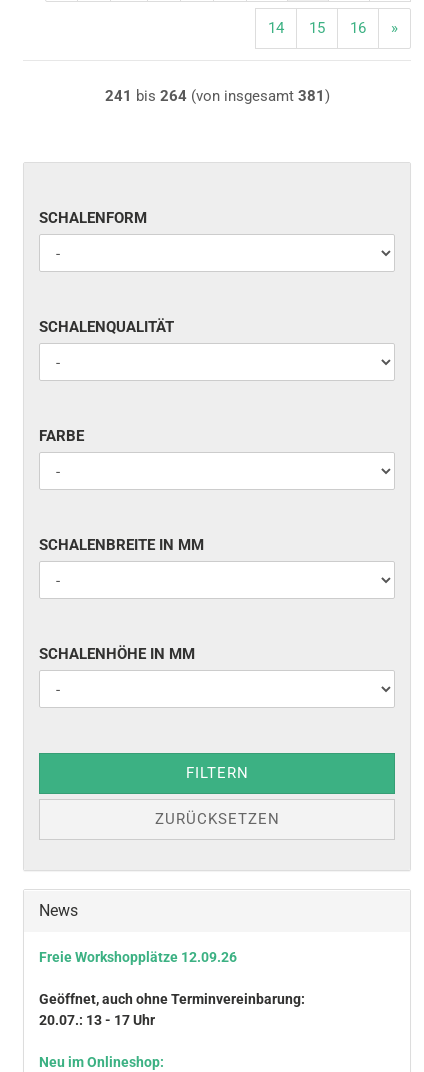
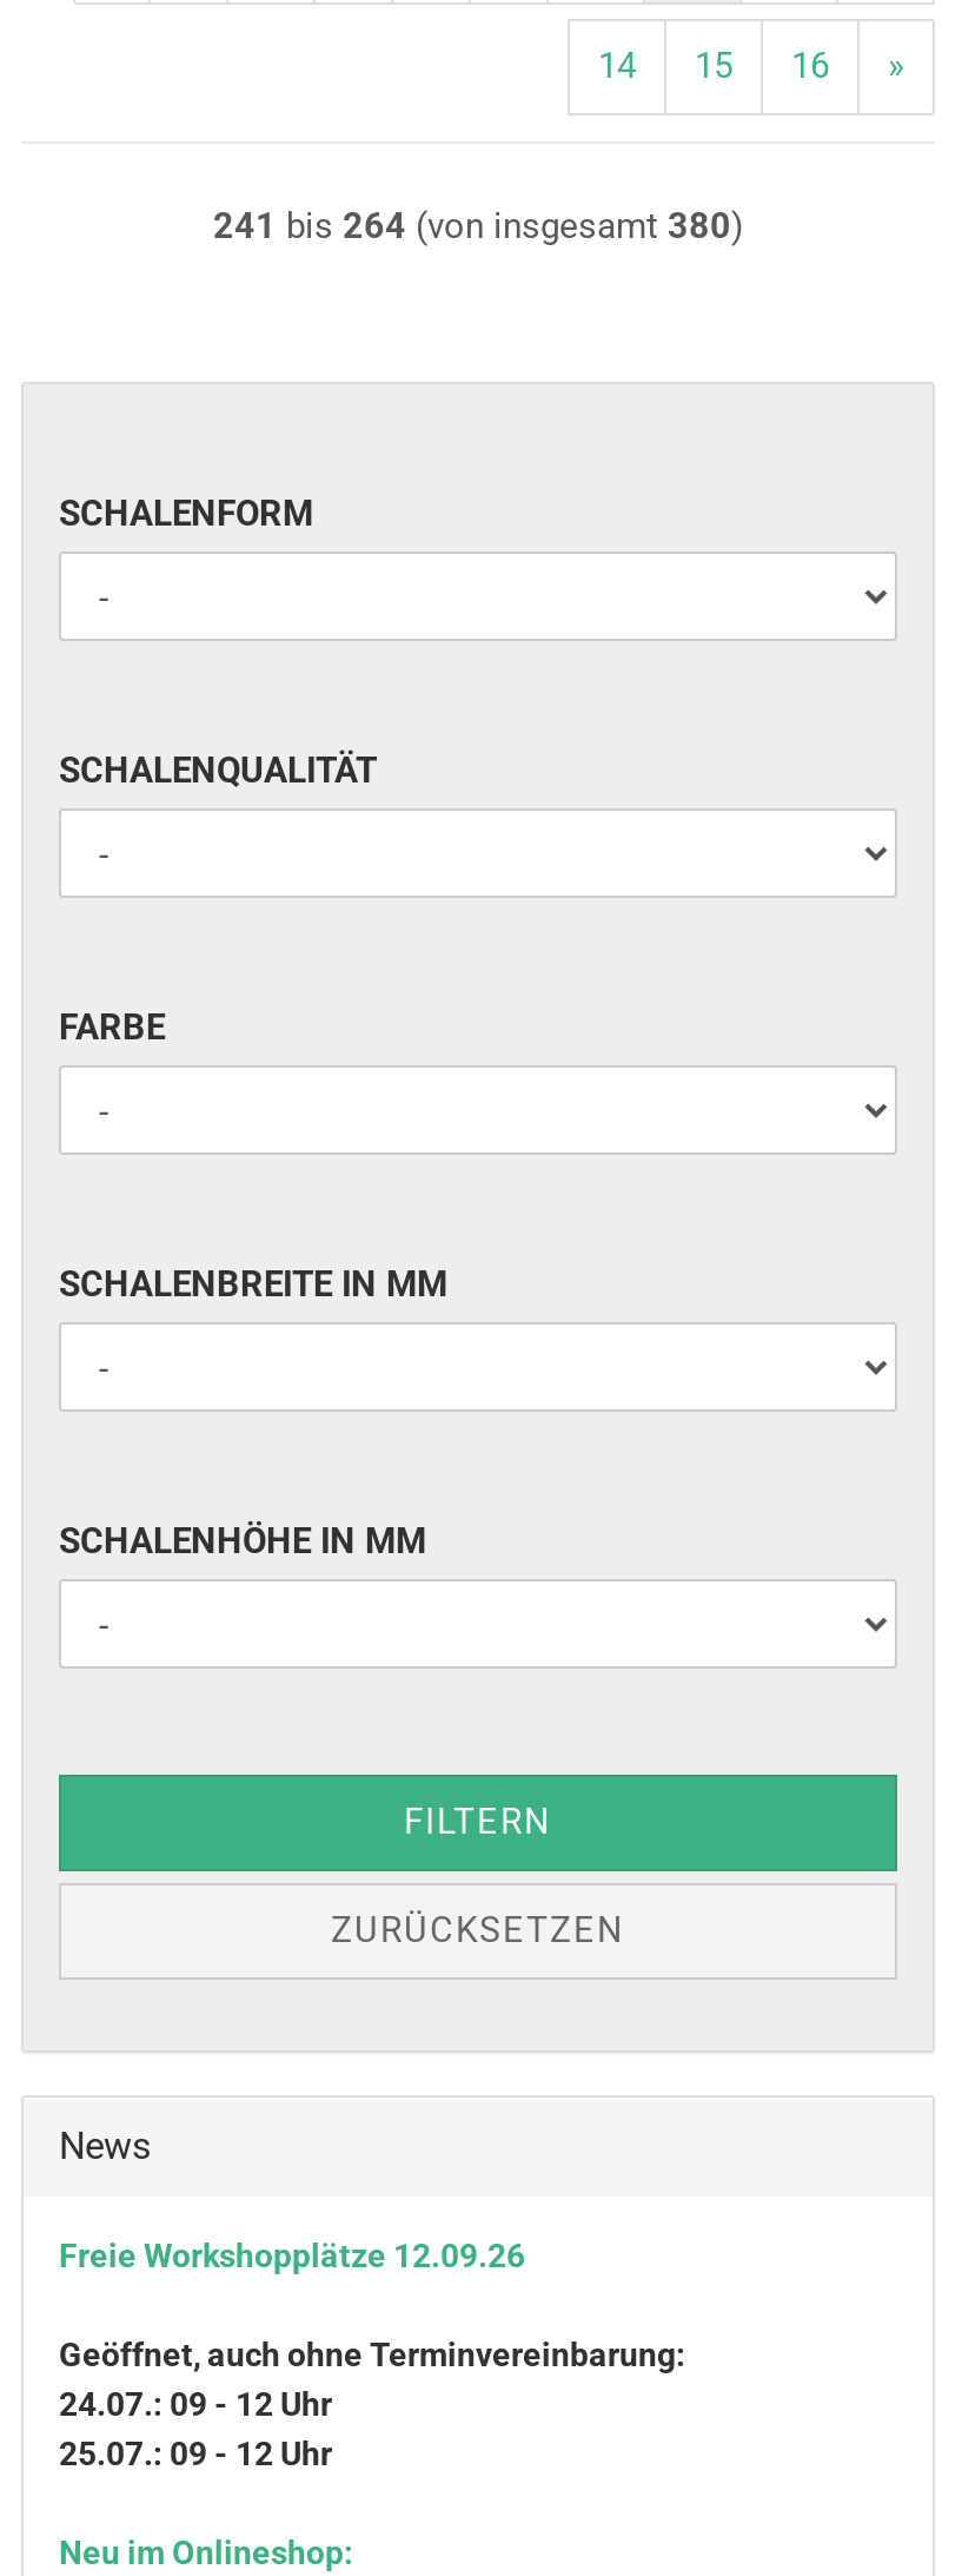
[104,87,329,105] 241 bis 264 (von insgesamt 381) -> [213,205,743,247] 241 bis 264 (von insgesamt 380)
[39,1012,155,1028] 20.07.: 13 - 17 Uhr -> [59,2385,332,2472] 24.07.: 09 - 12 Uhr | 25.07.: 09 - 12 Uhr

